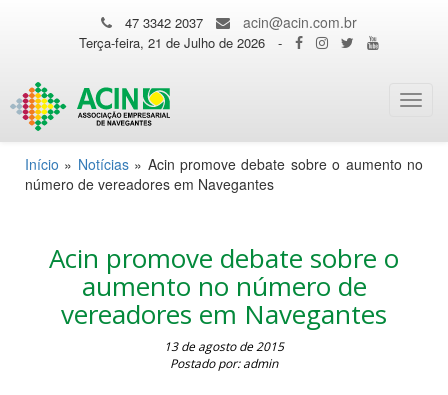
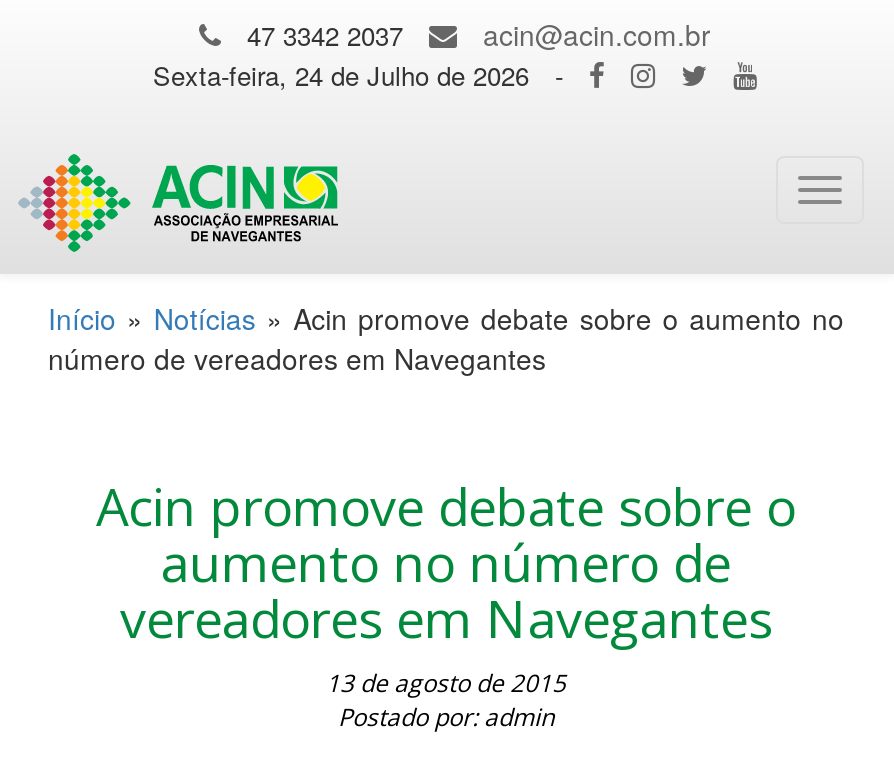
[78,33,264,52] Terça-feira, 21 de Julho de 2026 -> [153,56,529,94] Sexta-feira, 24 de Julho de 2026

